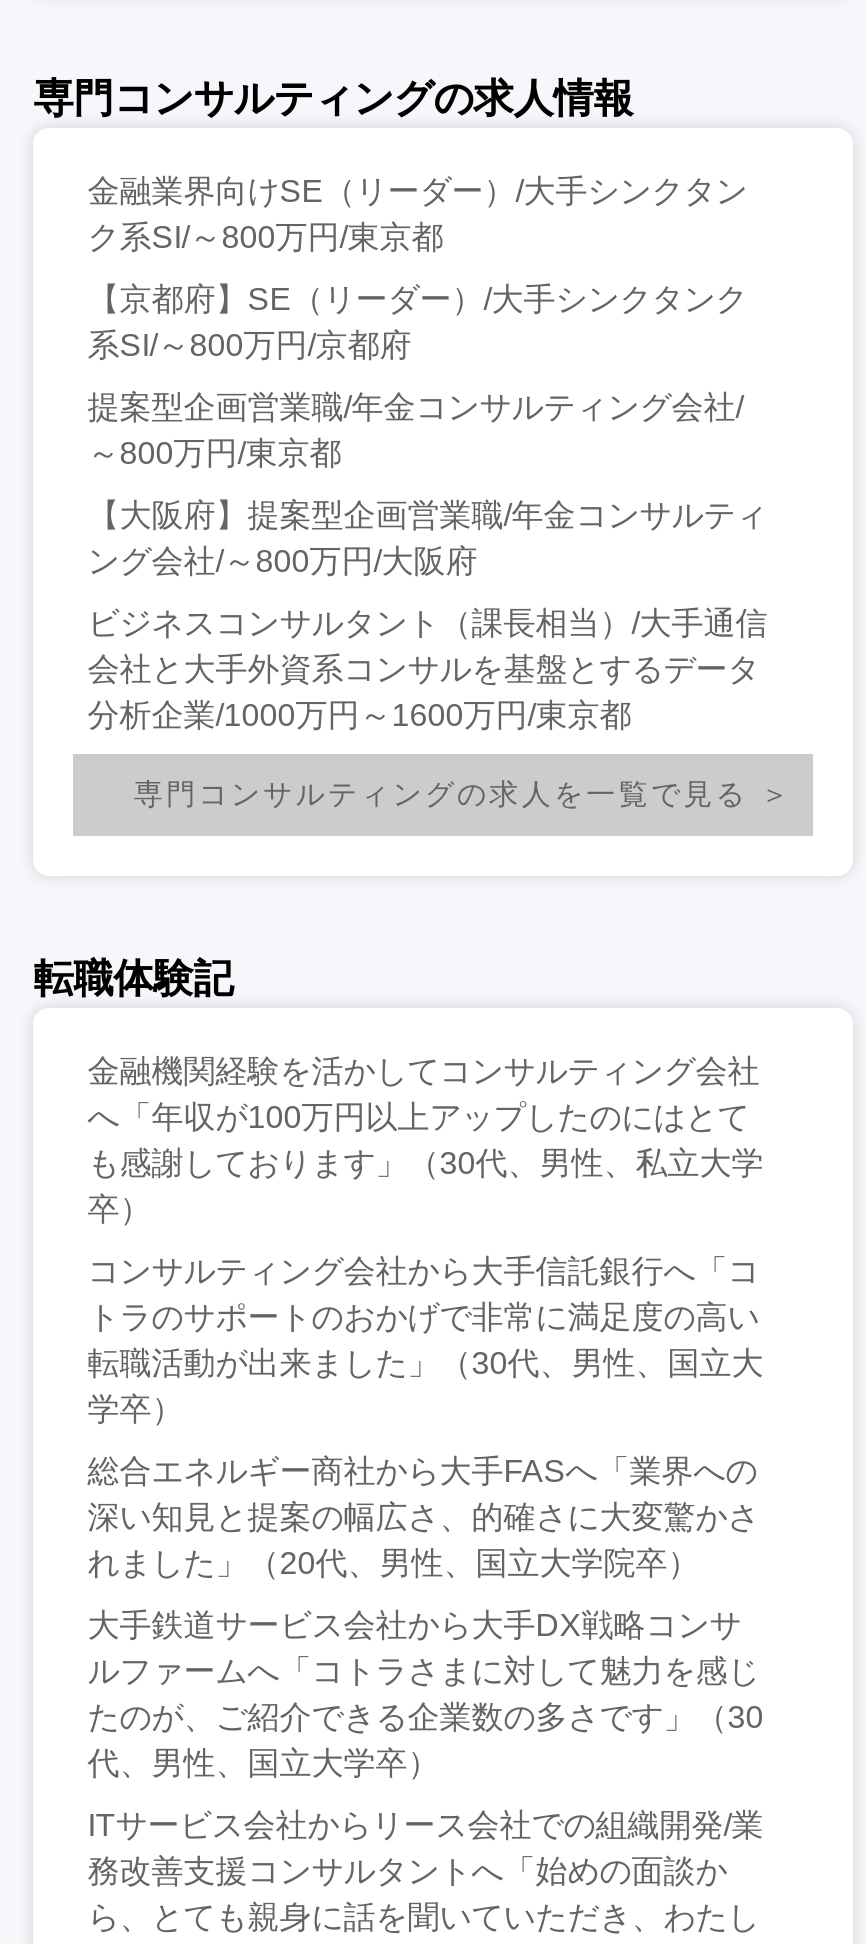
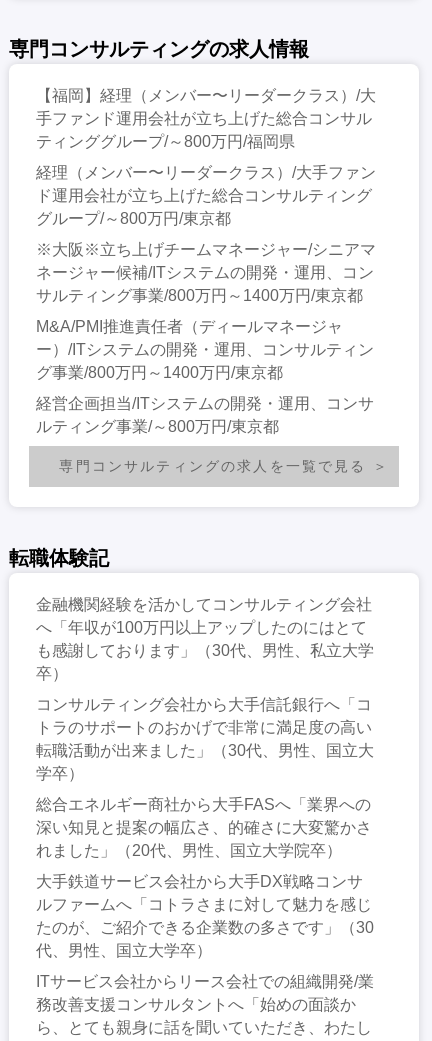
[87,174,747,254] 金融業界向けSE（リーダー）/大手シンクタン | ク系SI/～800万円/東京都 -> [36,87,376,150] 【福岡】経理（メンバー〜リーダークラス）/大 | 手ファンド運用会社が立ち上げた総合コンサル | ティンググループ/～800万円/福岡県
[87,282,747,362] 【京都府】SE（リーダー）/大手シンクタンク | 系SI/～800万円/京都府 -> [36,164,376,227] 経理（メンバー〜リーダークラス）/大手ファン | ド運用会社が立ち上げた総合コンサルティング | グループ/～800万円/東京都
[87,390,743,470] 提案型企画営業職/年金コンサルティング会社/ | ～800万円/東京都 -> [36,241,376,304] ※大阪※立ち上げチームマネージャー/シニアマ | ネージャー候補/ITシステムの開発・運用、コン | サルティング事業/800万円～1400万円/東京都
[87,498,767,578] 【大阪府】提案型企画営業職/年金コンサルティ | ング会社/～800万円/大阪府 -> [36,318,374,381] M&A/PMI推進責任者（ディールマネージャ | ー）/ITシステムの開発・運用、コンサルティン | グ事業/800万円～1400万円/東京都
[87,606,767,732] ビジネスコンサルタント（課長相当）/大手通信 | 会社と大手外資系コンサルを基盤とするデータ | 分析企業/1000万円～1600万円/東京都 -> [36,395,374,435] 経営企画担当/ITシステムの開発・運用、コンサ | ルティング事業/～800万円/東京都

